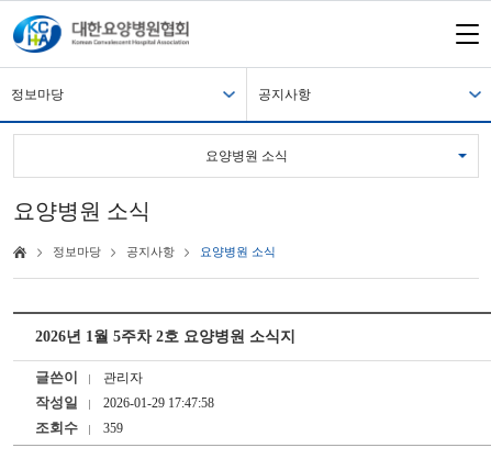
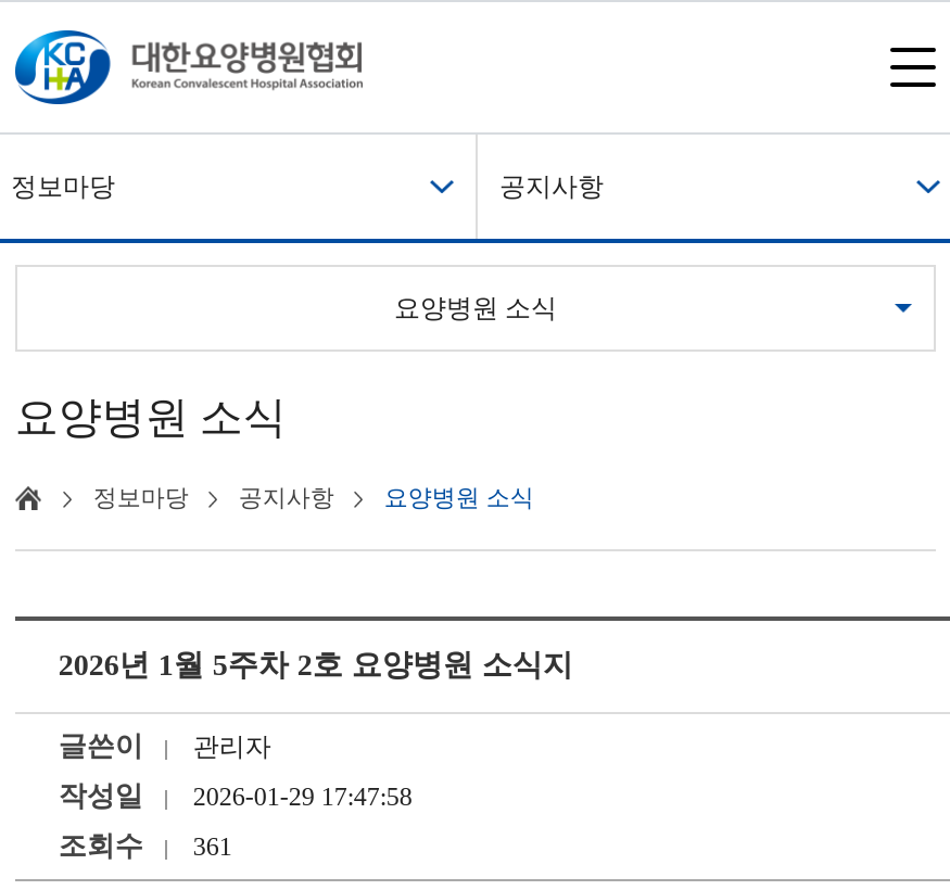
[35,419,123,436] 조회수 359 -> [58,829,232,862] 조회수 361

